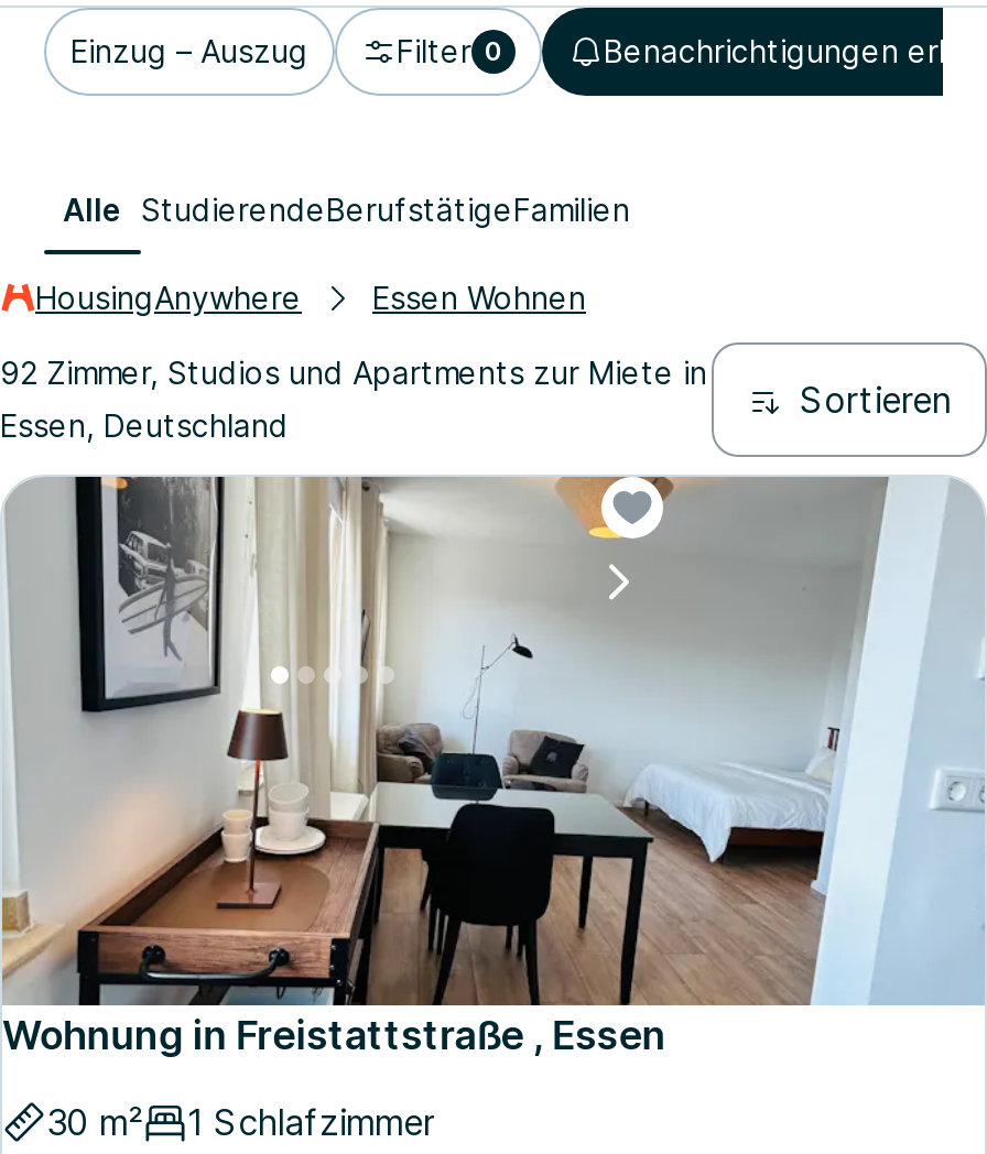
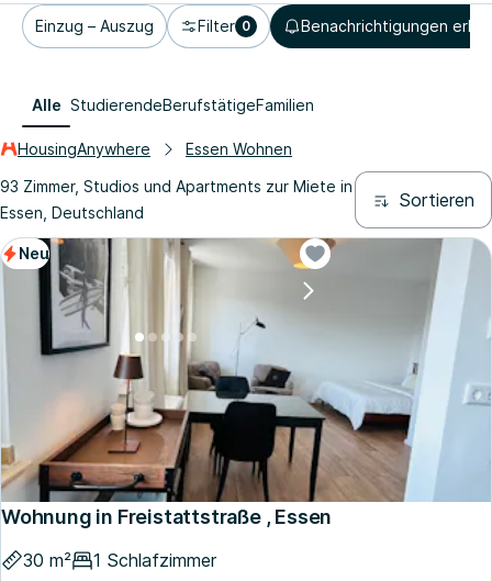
[0,353,707,391] 92 Zimmer, Studios und Apartments zur Miete in -> [0,177,353,195] 93 Zimmer, Studios und Apartments zur Miete in
none -> [19,244,49,262] Neu

